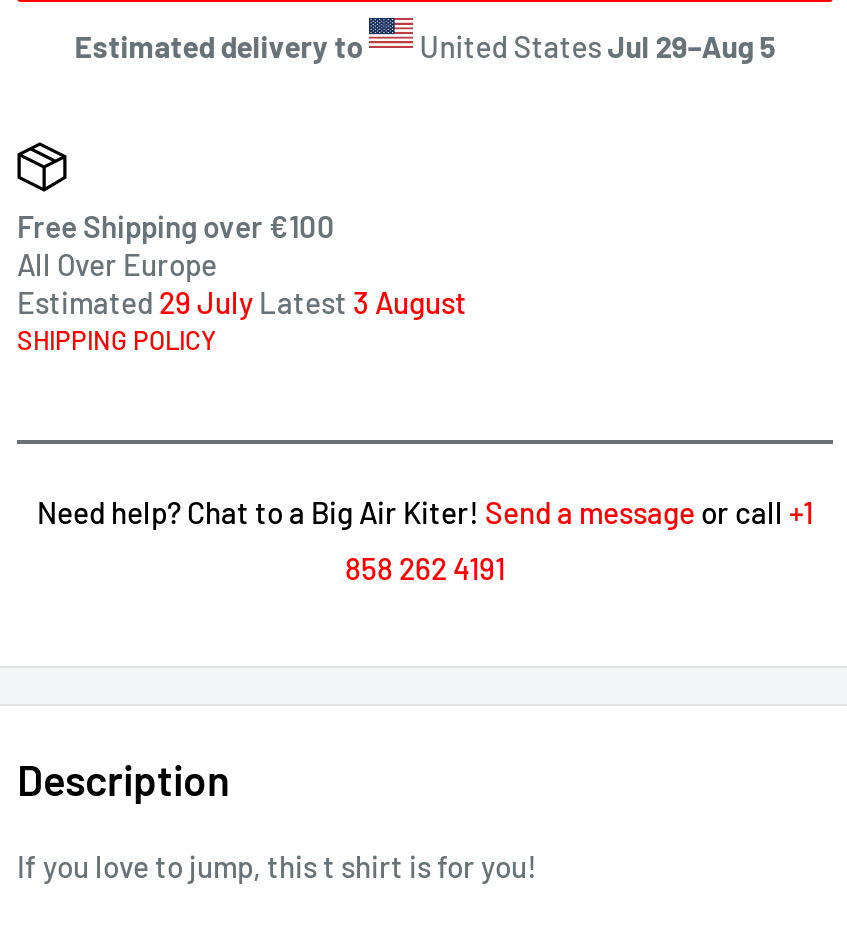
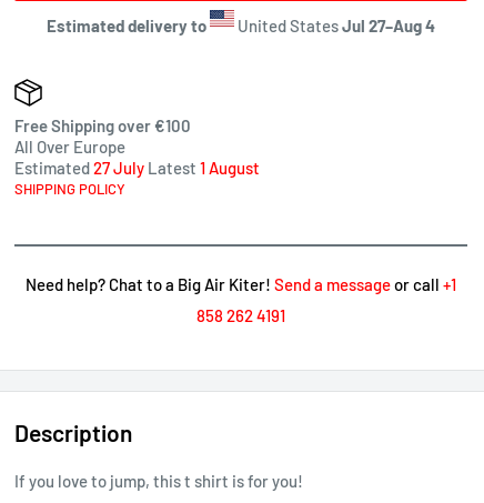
[413,29,775,65] United States Jul 29–Aug 5 -> [234,16,435,36] United States Jul 27–Aug 4
[17,284,467,320] Estimated 29 July Latest 3 August -> [14,158,260,178] Estimated 27 July Latest 1 August

